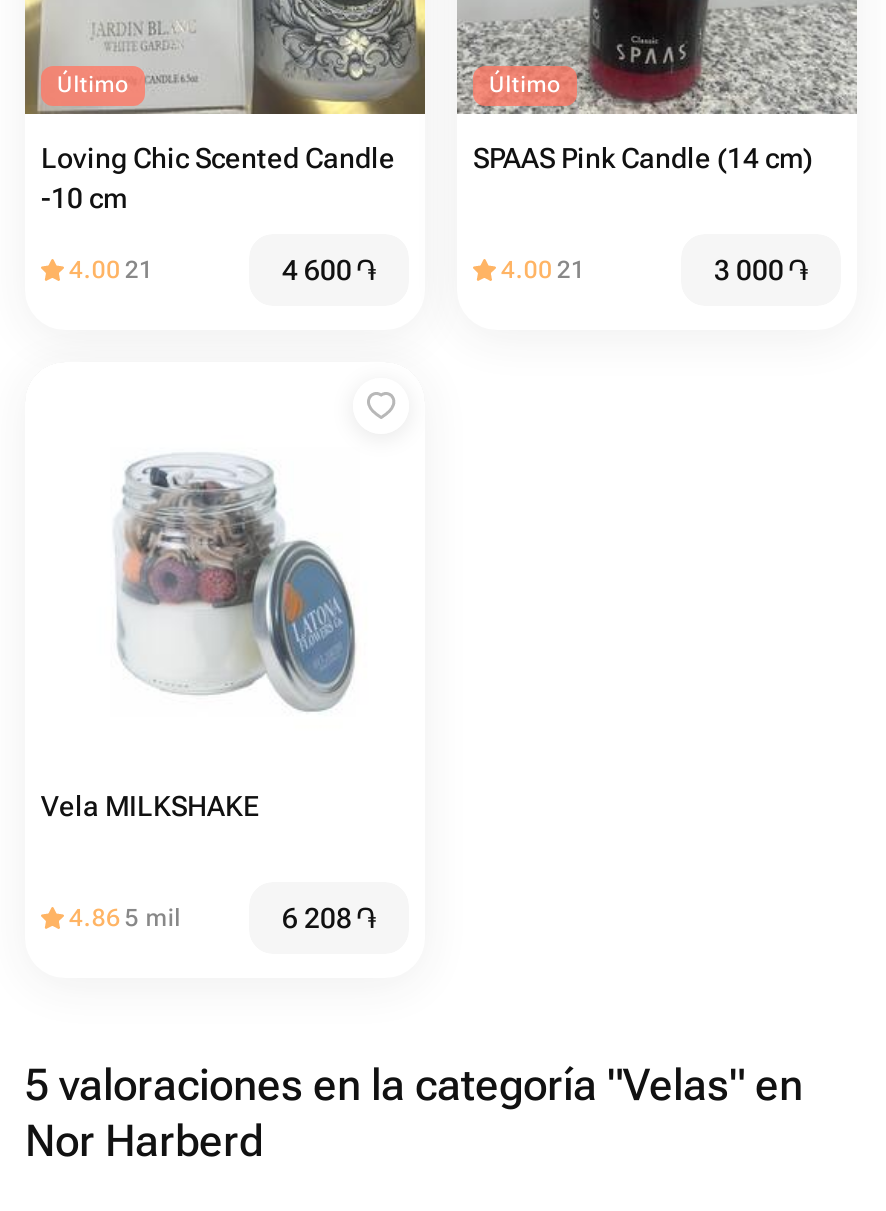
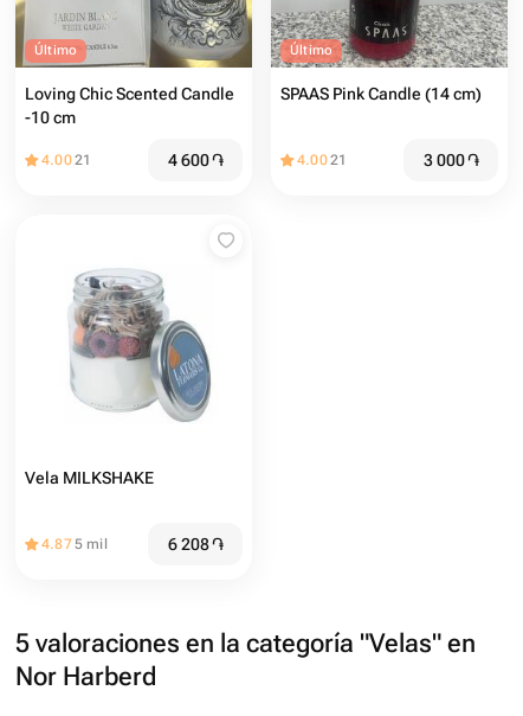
[69,904,181,932] 4.86 5 mil -> [41,536,107,552] 4.87 5 mil

